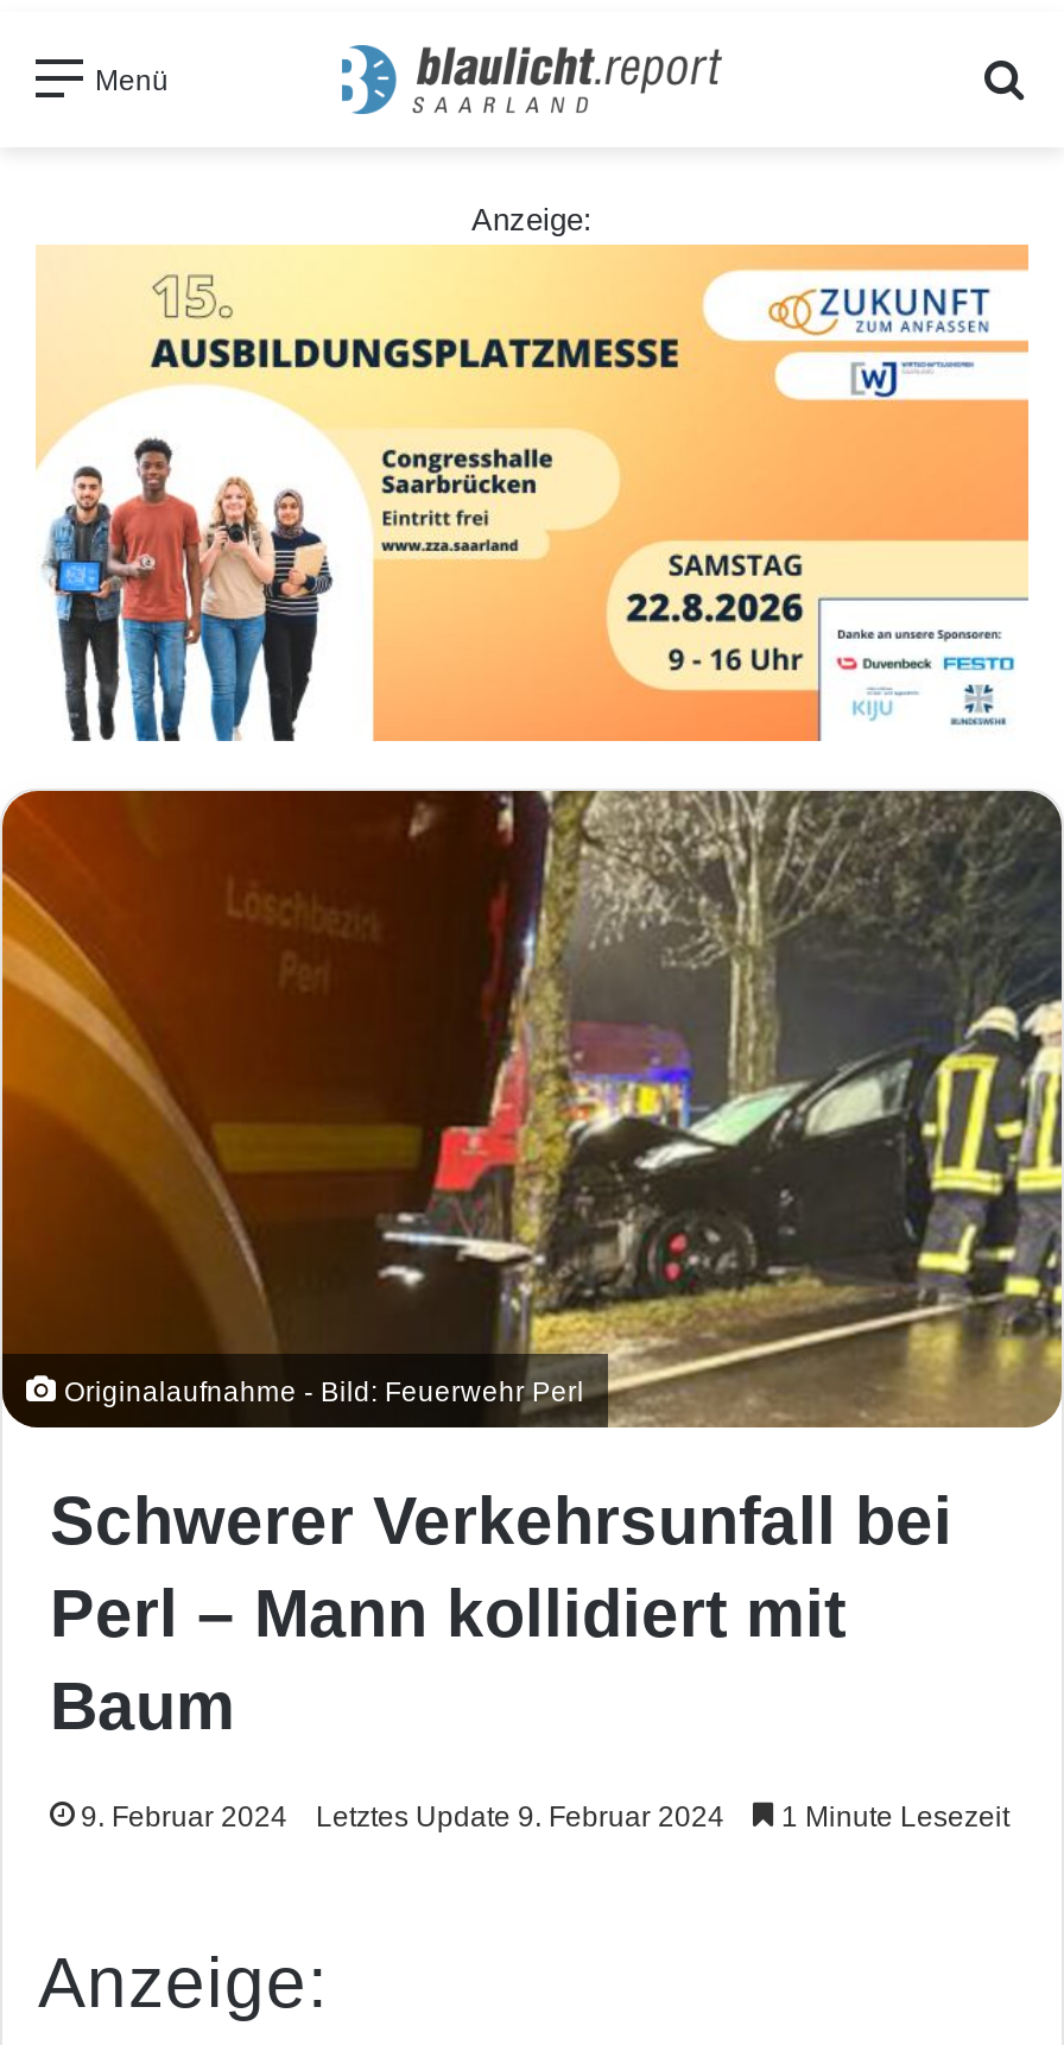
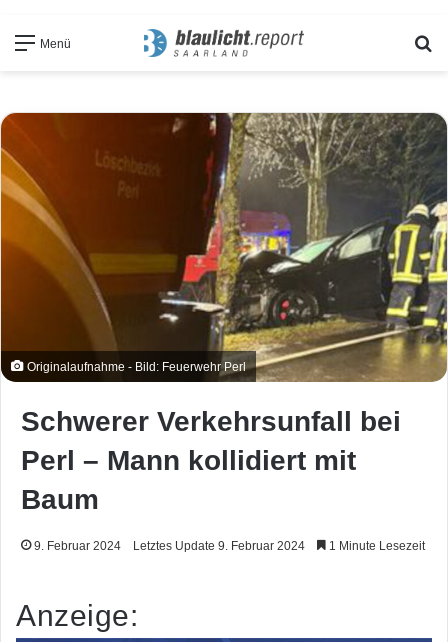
[471,201,593,237] Anzeige: -> none
[36,245,1031,743] [image] -> none

